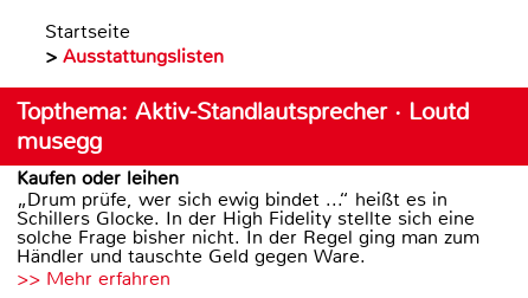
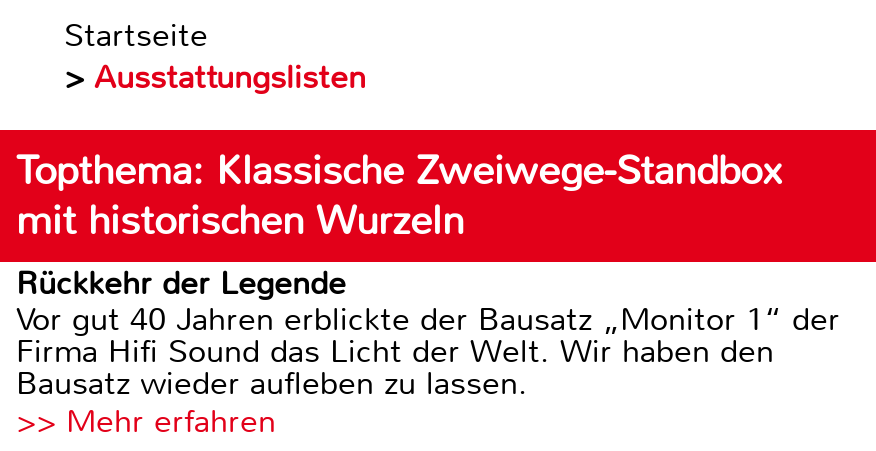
[17,97,479,268] Topthema: Aktiv-Standlautsprecher · Loutd | musegg | Kaufen oder leihen | „Drum prüfe, wer sich ewig bindet ...“ heißt es in | Schillers Glocke. In der High Fidelity stellte sich eine | solche Frage bisher nicht. In der Regel ging man zum | Händler und tauschte Geld gegen Ware. -> [16,146,840,404] Topthema: Klassische Zweiwege-Standbox | mit historischen Wurzeln | Rückkehr der Legende | Vor gut 40 Jahren erblickte der Bausatz „Monitor 1“ der | Firma Hifi Sound das Licht der Welt. Wir haben den | Bausatz wieder aufleben zu lassen.

